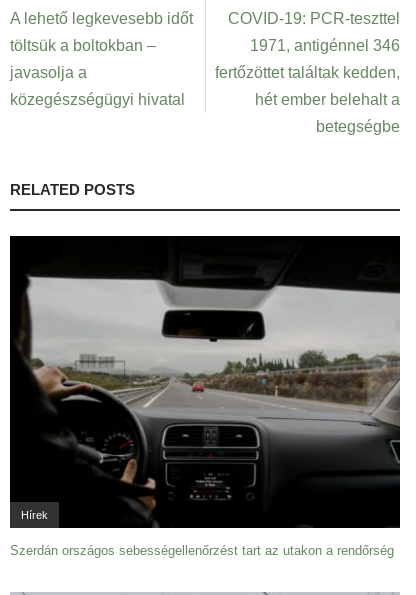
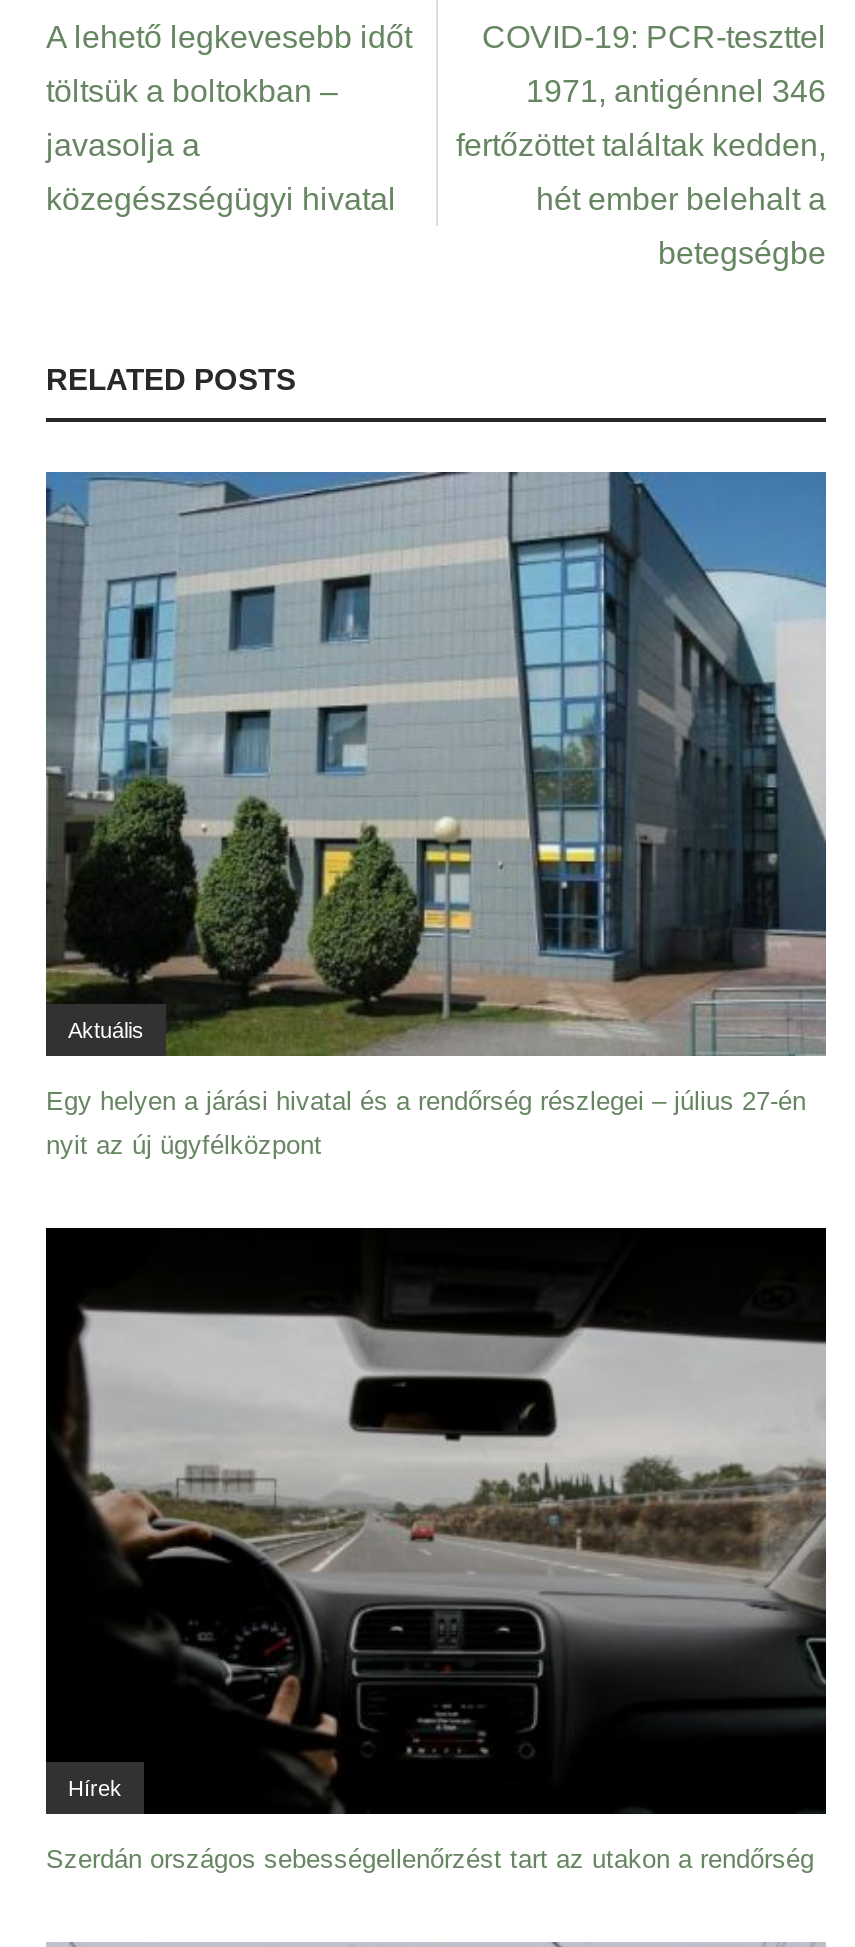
none -> [44,470,828,1160] [image] | Aktuális | Egy helyen a járási hivatal és a rendőrség részlegei – július 27-én | nyit az új ügyfélközpont

